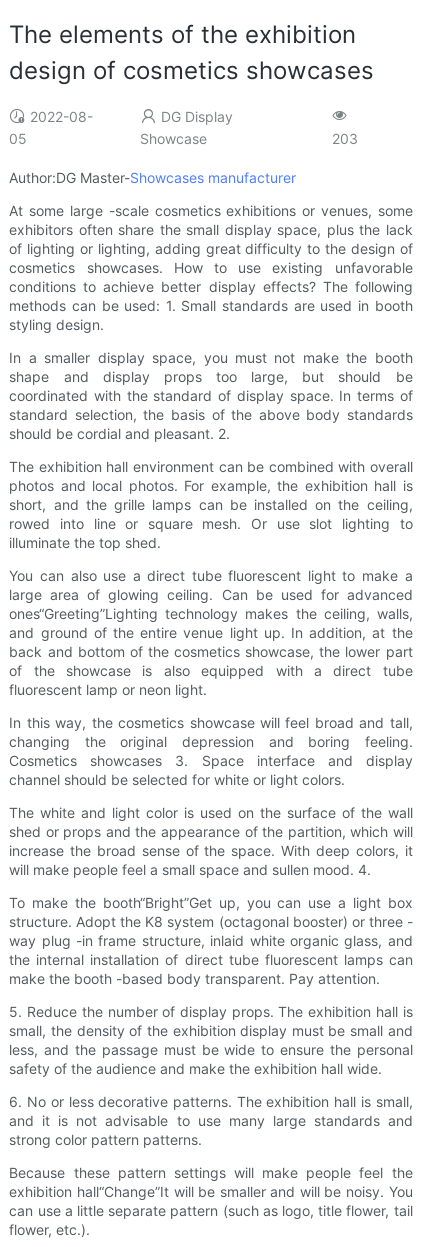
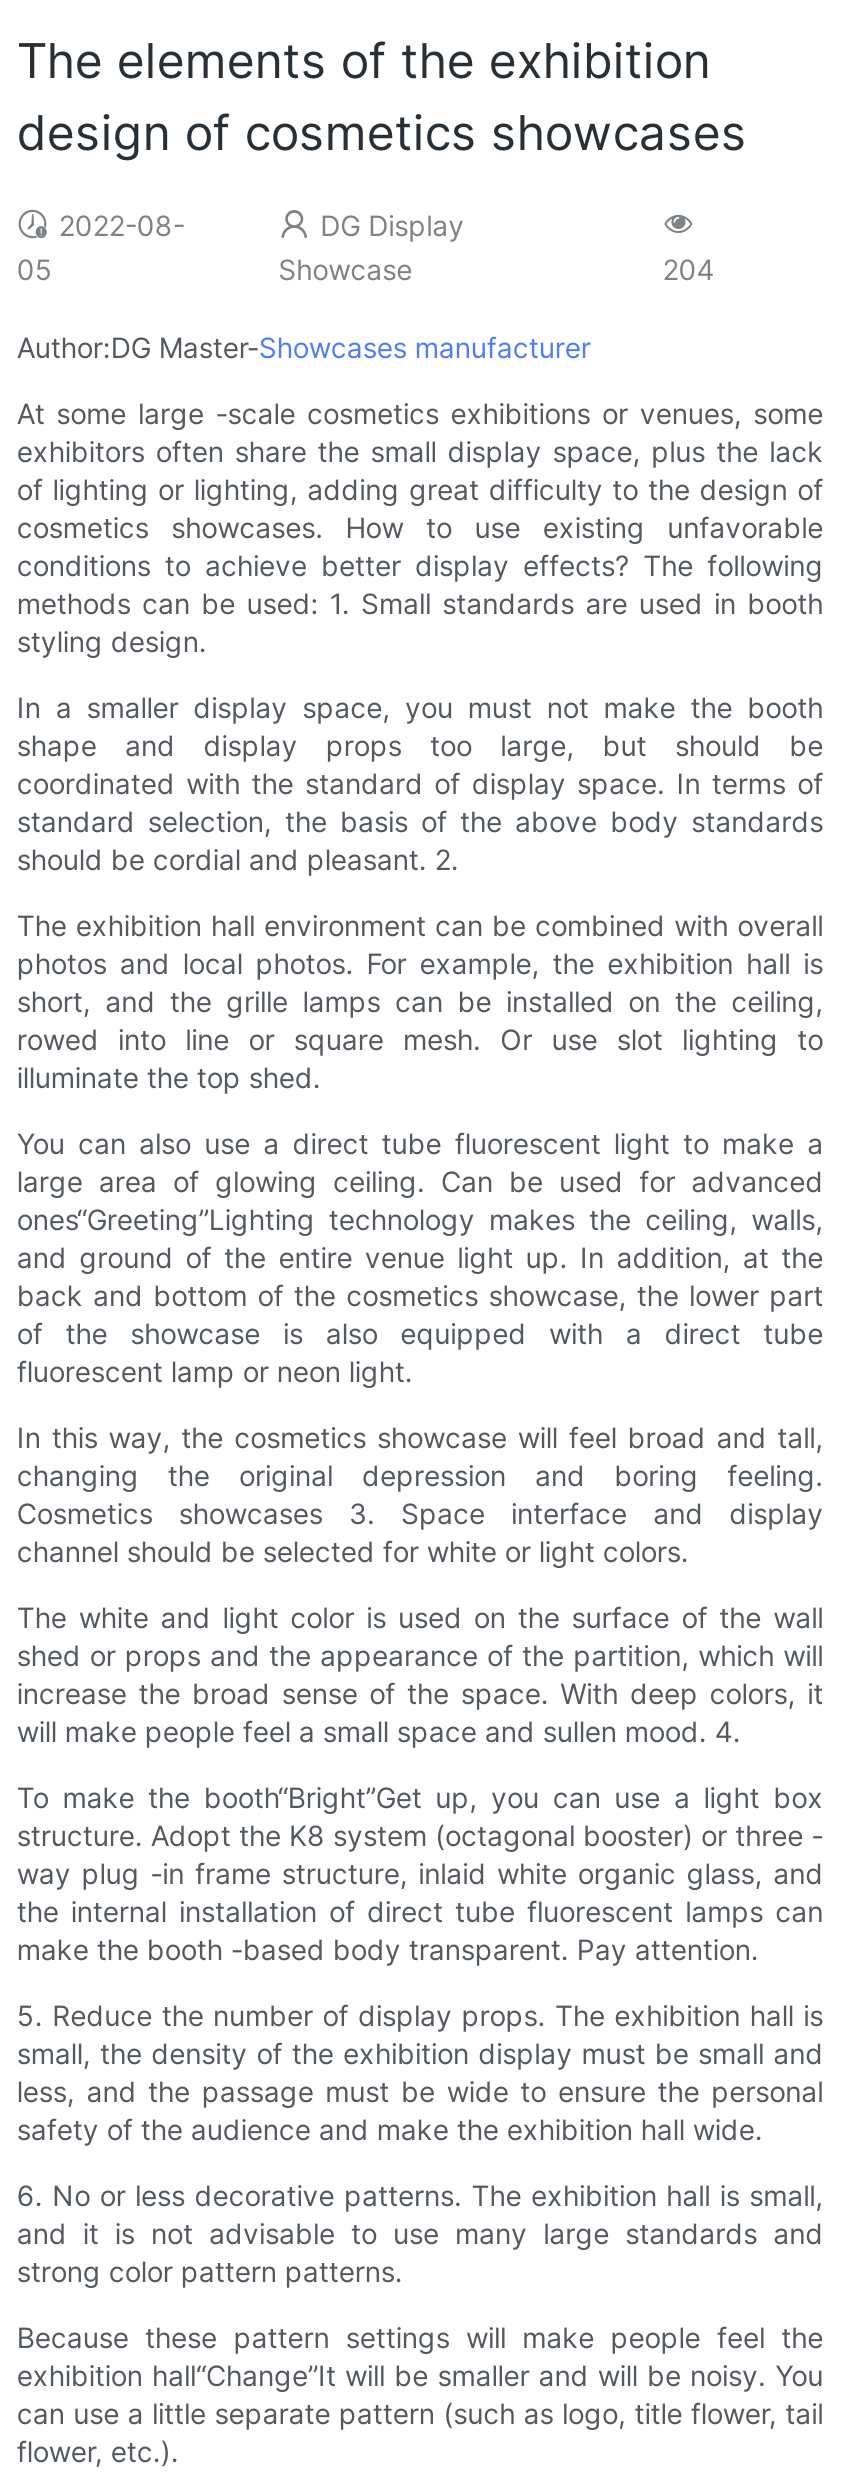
[332,130,358,147] 203 -> [662,253,714,287] 204

